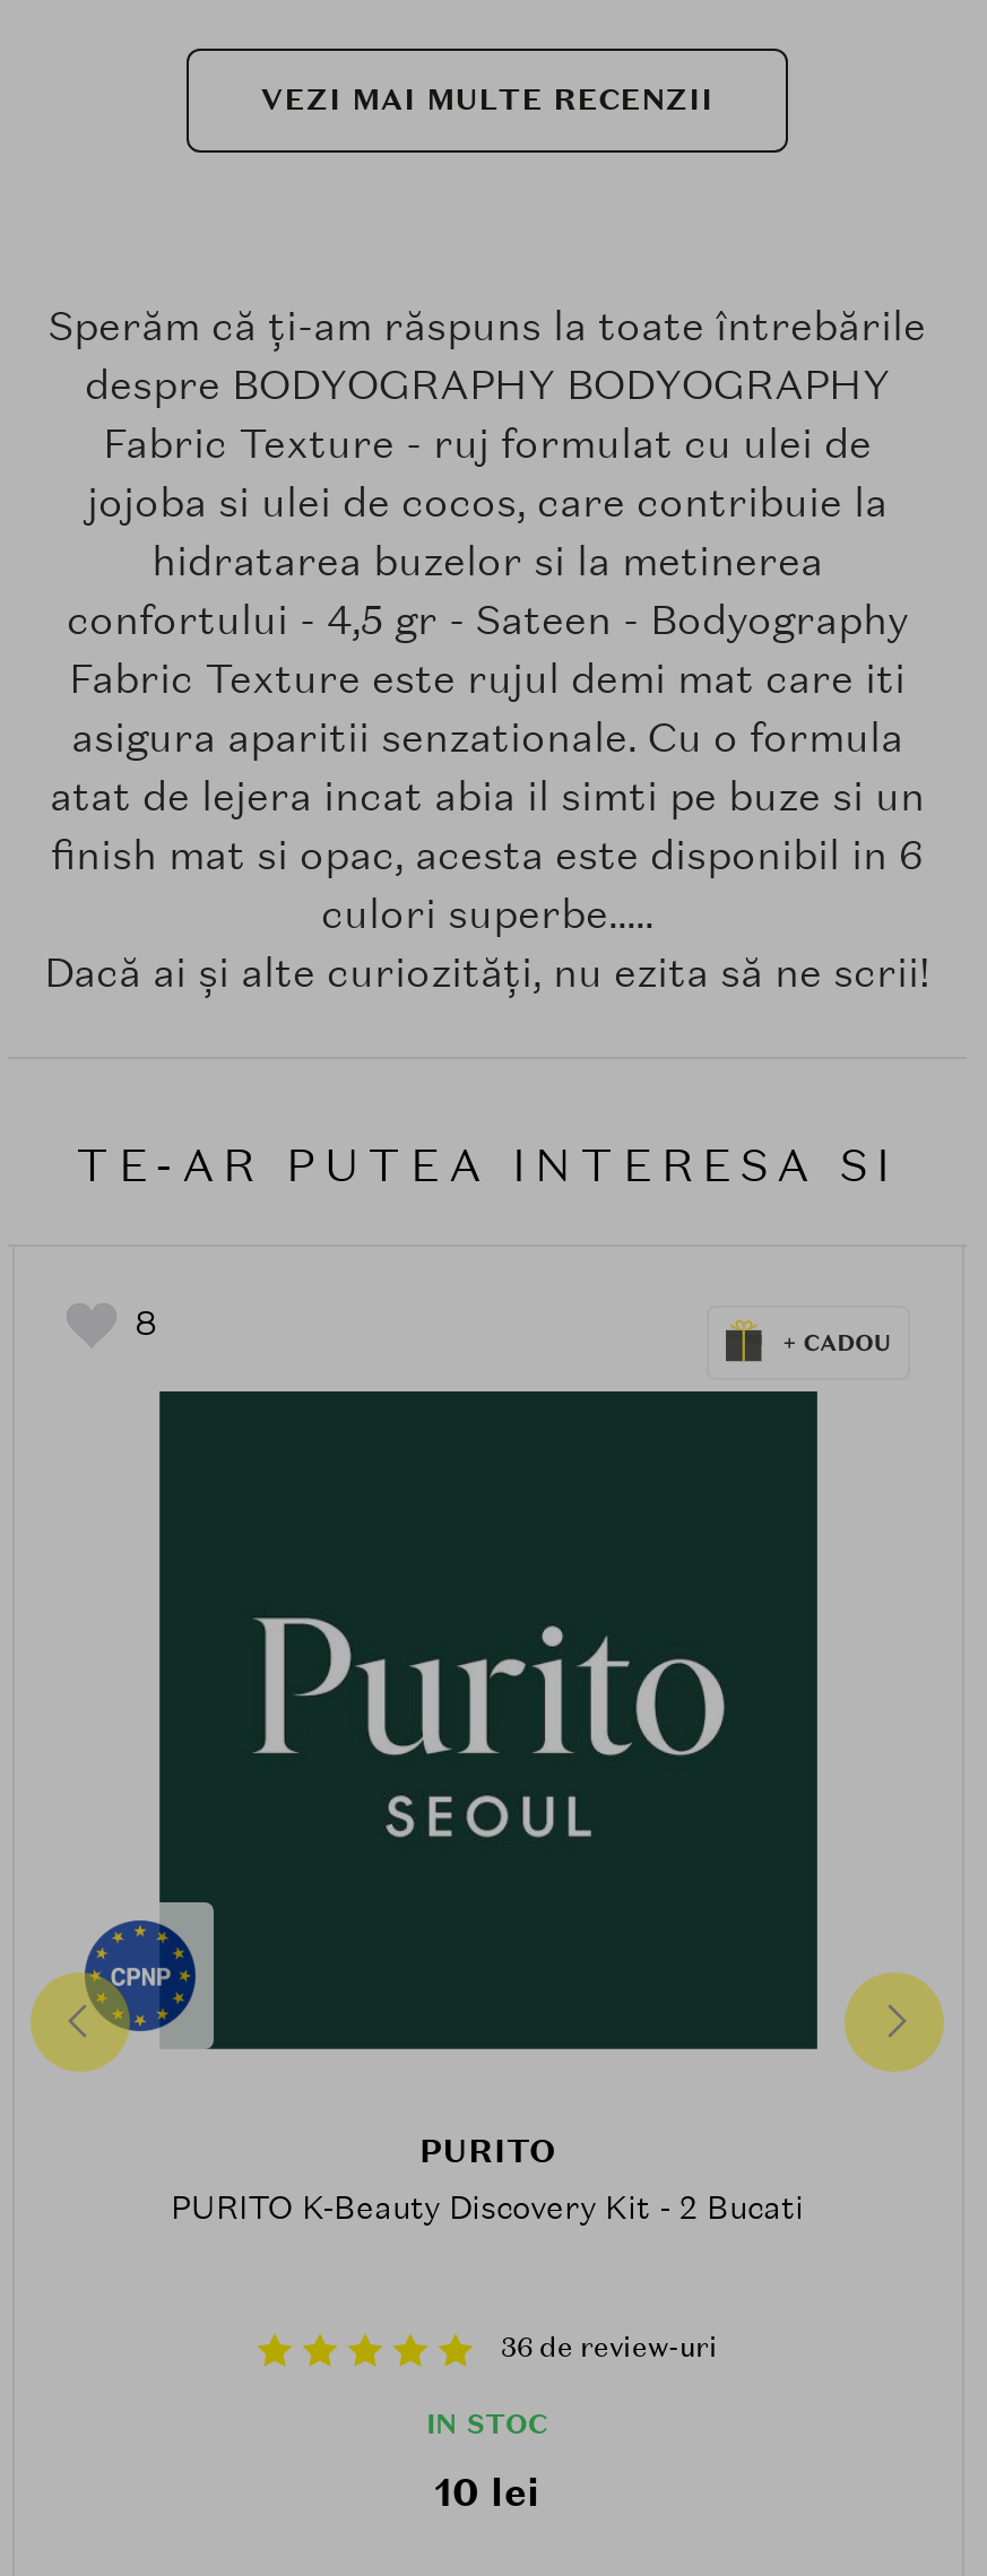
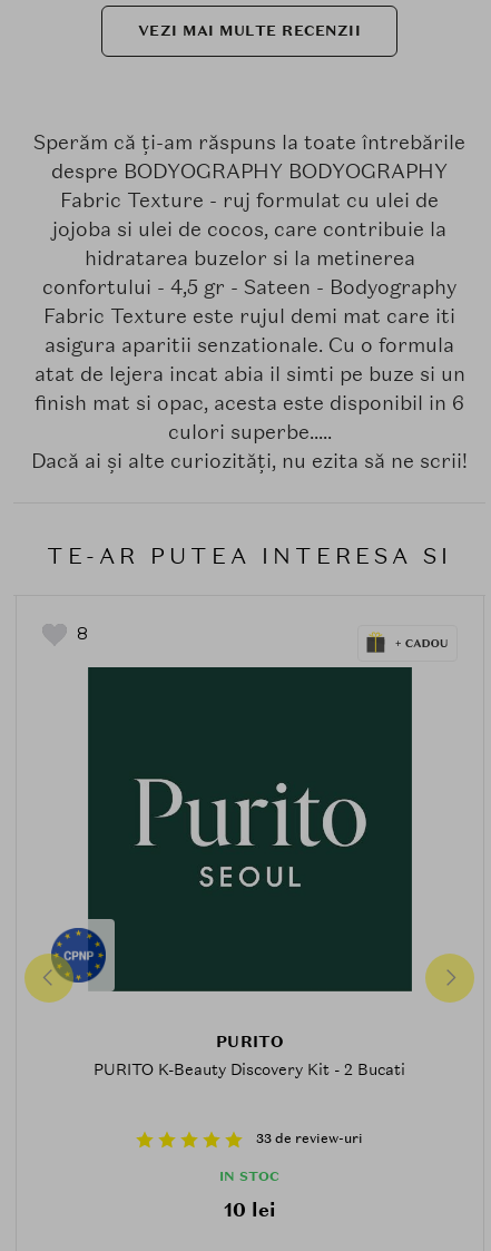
[501,2330,718,2366] 36 de review-uri -> [256,1130,363,1148] 33 de review-uri

